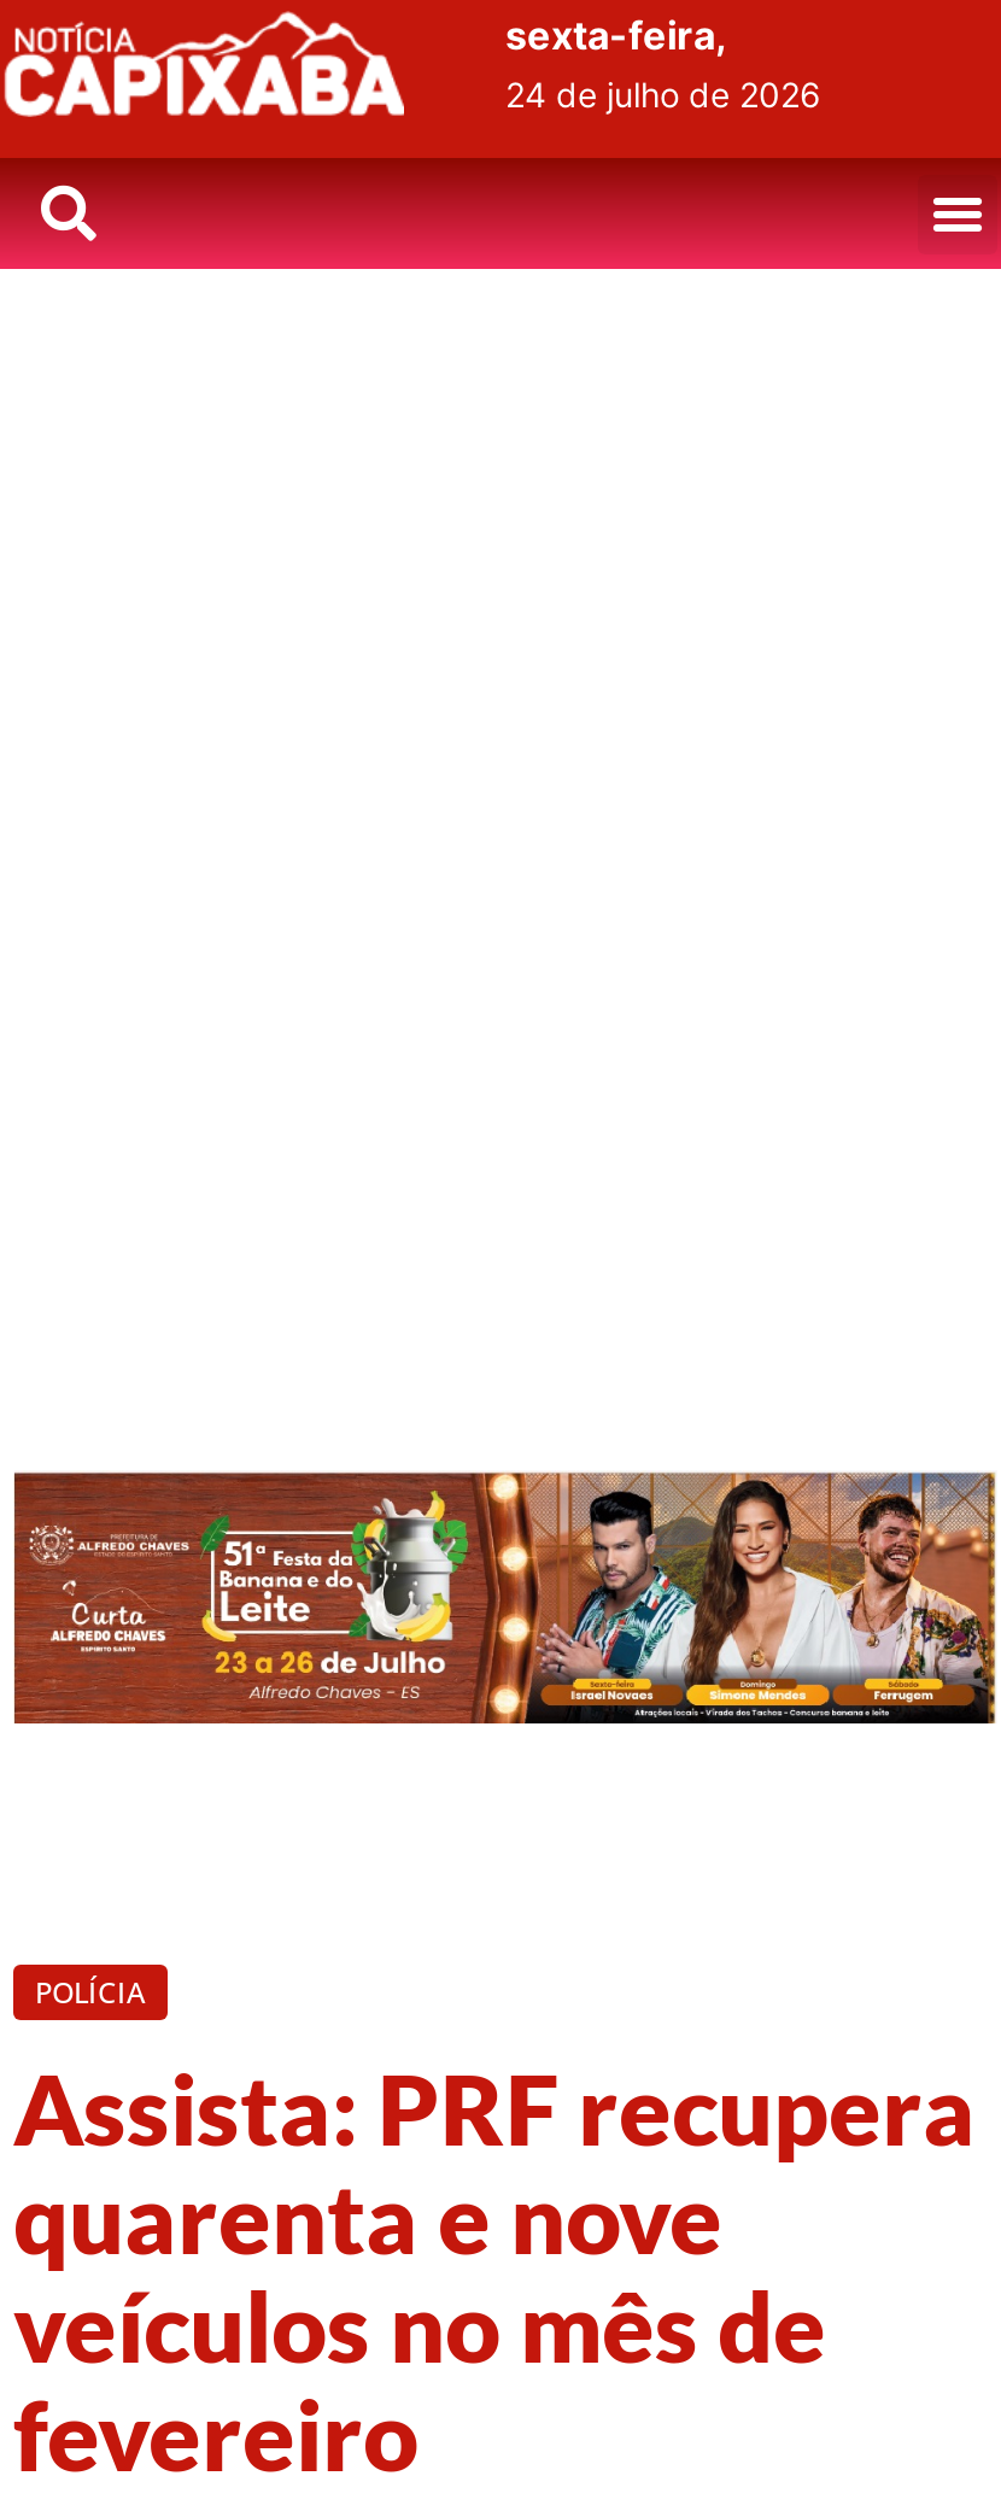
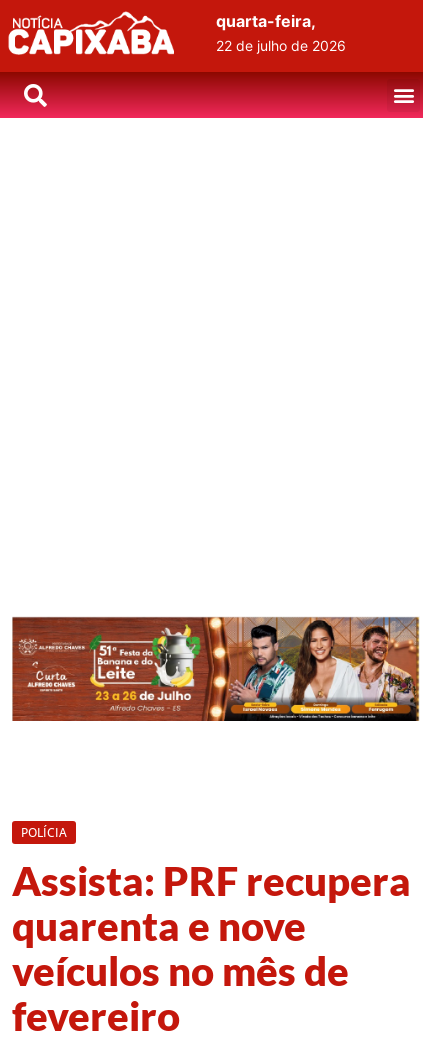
[505,11,821,115] sexta-feira, | 24 de julho de 2026 -> [216,11,346,54] quarta-feira, | 22 de julho de 2026

